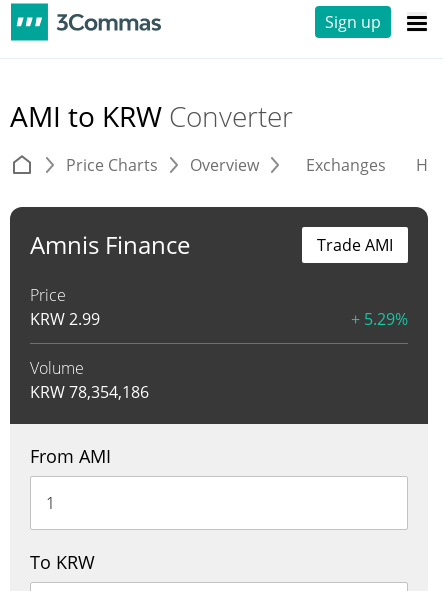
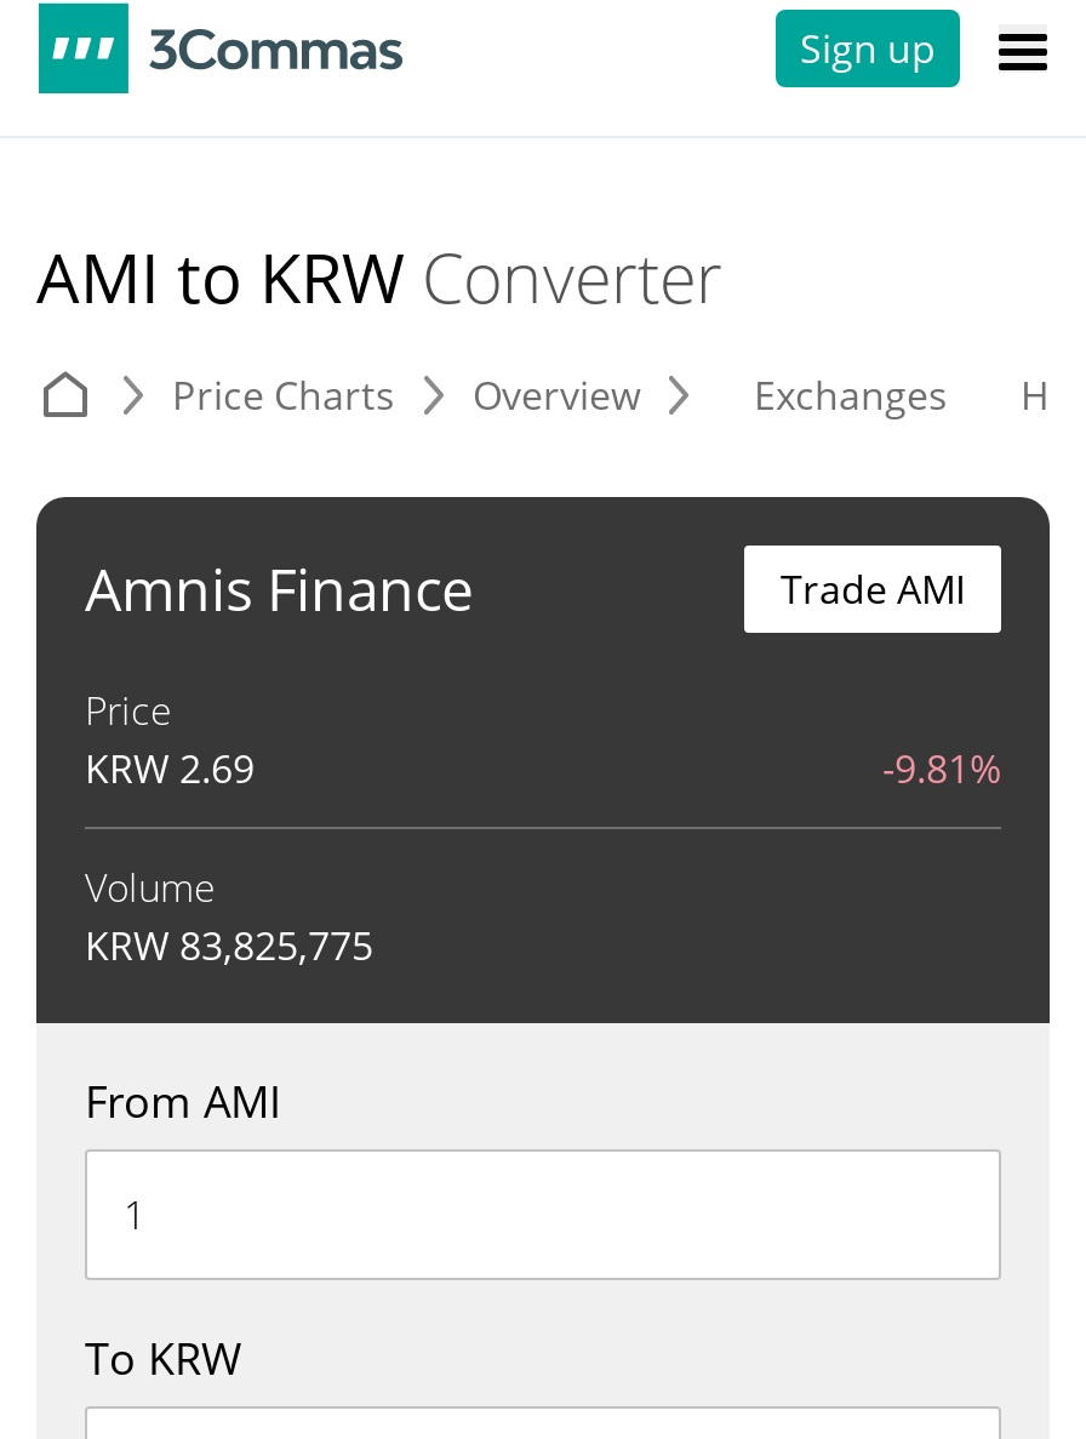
[30,308,408,330] KRW 2.99 | + 5.29% -> [85,742,1001,795] KRW 2.69 | -9.81%
[30,381,149,403] KRW 78,354,186 -> [85,919,373,972] KRW 83,825,775

